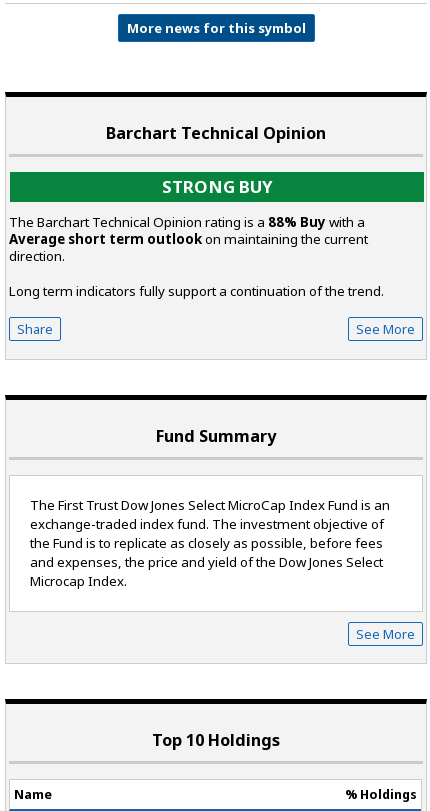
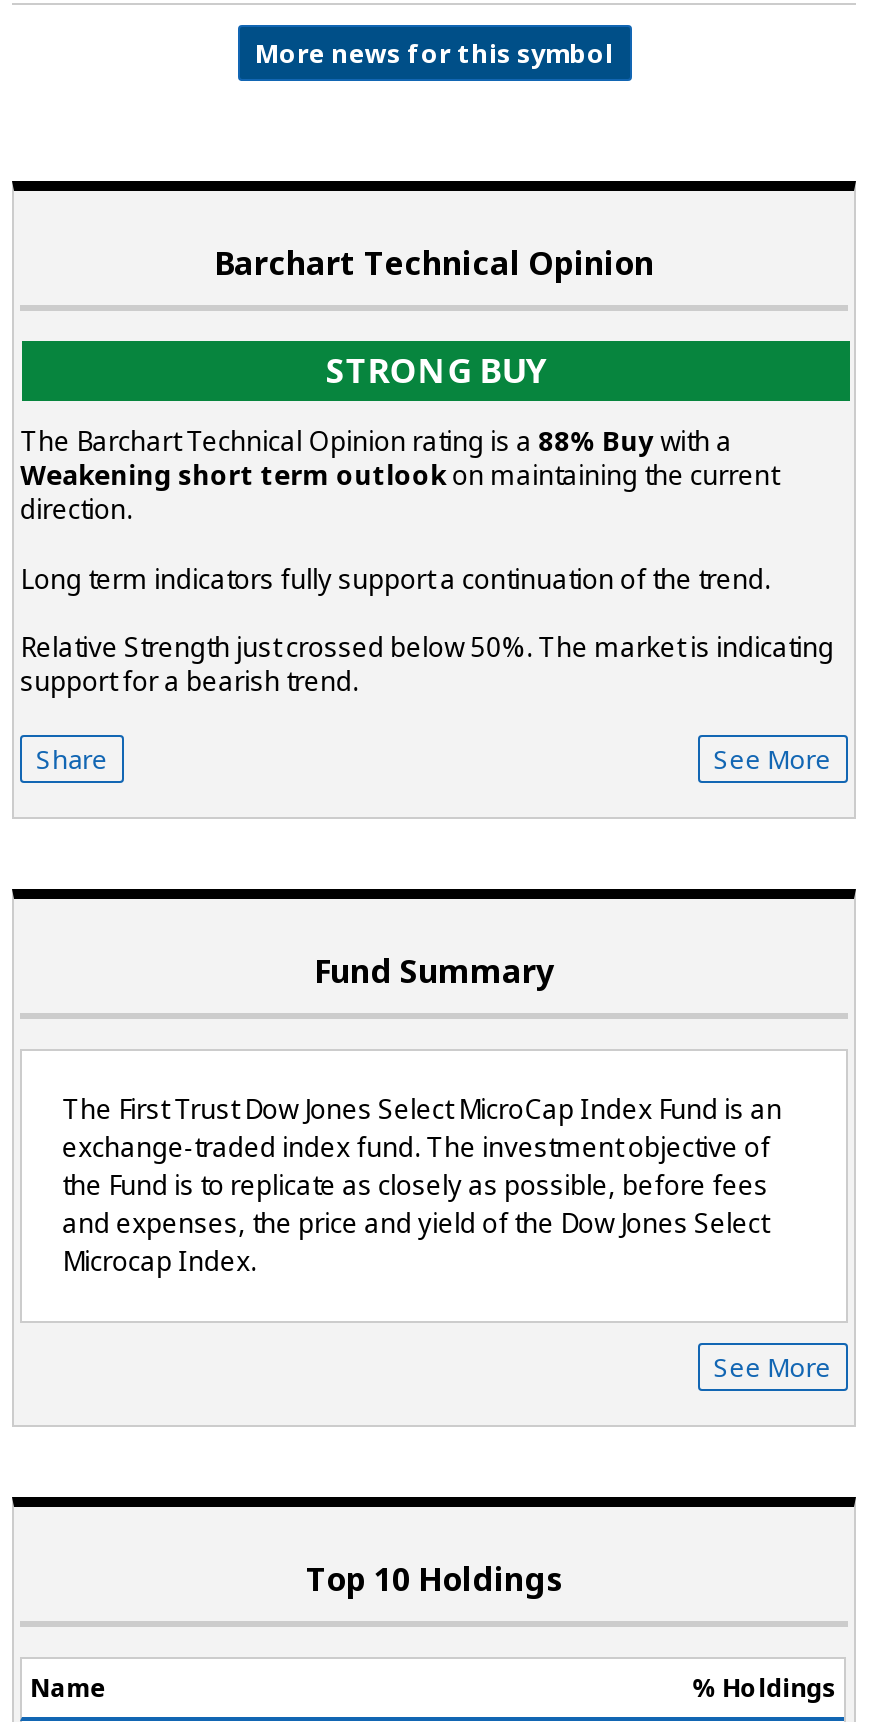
[9,230,368,248] Average short term outlookon maintaining the current -> [20,458,778,494] Weakening short term outlookon maintaining the current
none -> [20,630,834,700] Relative Strength just crossed below 50%. The market is indicating | support for a bearish trend.

